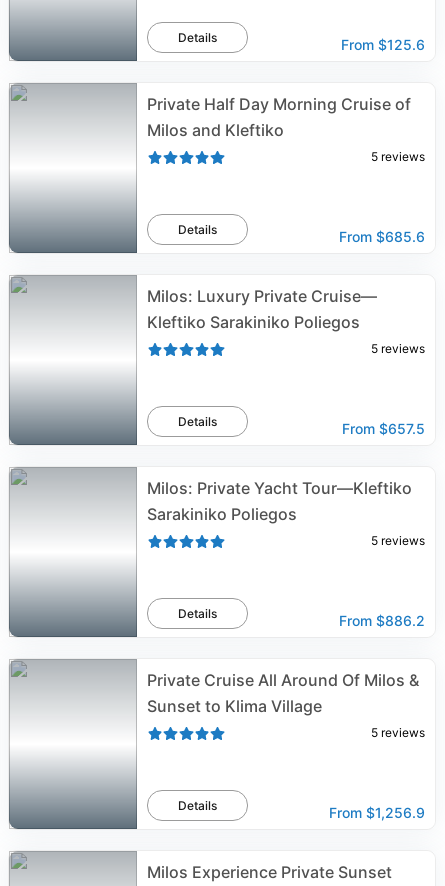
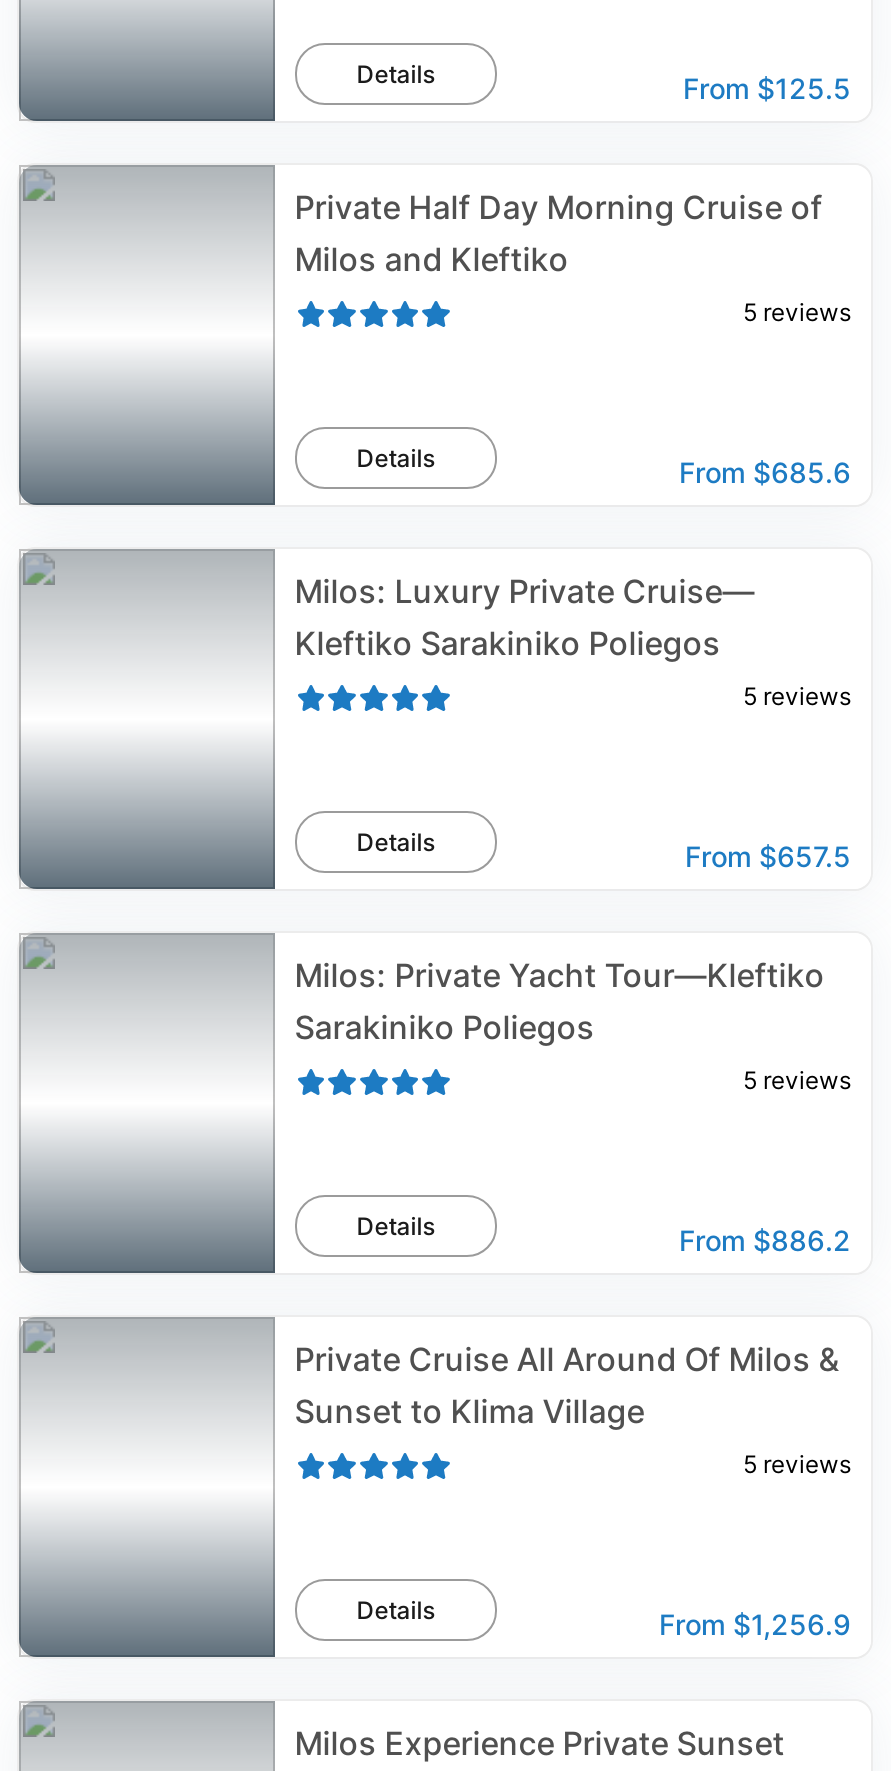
[341,36,425,53] From $125.6 -> [683,71,851,105] From $125.5

